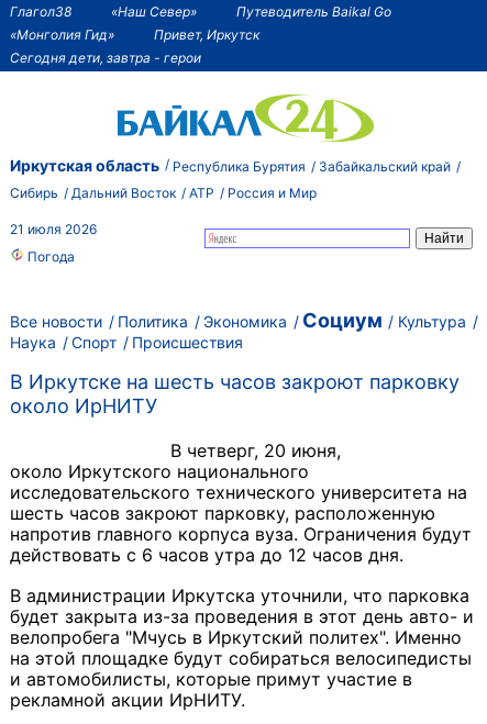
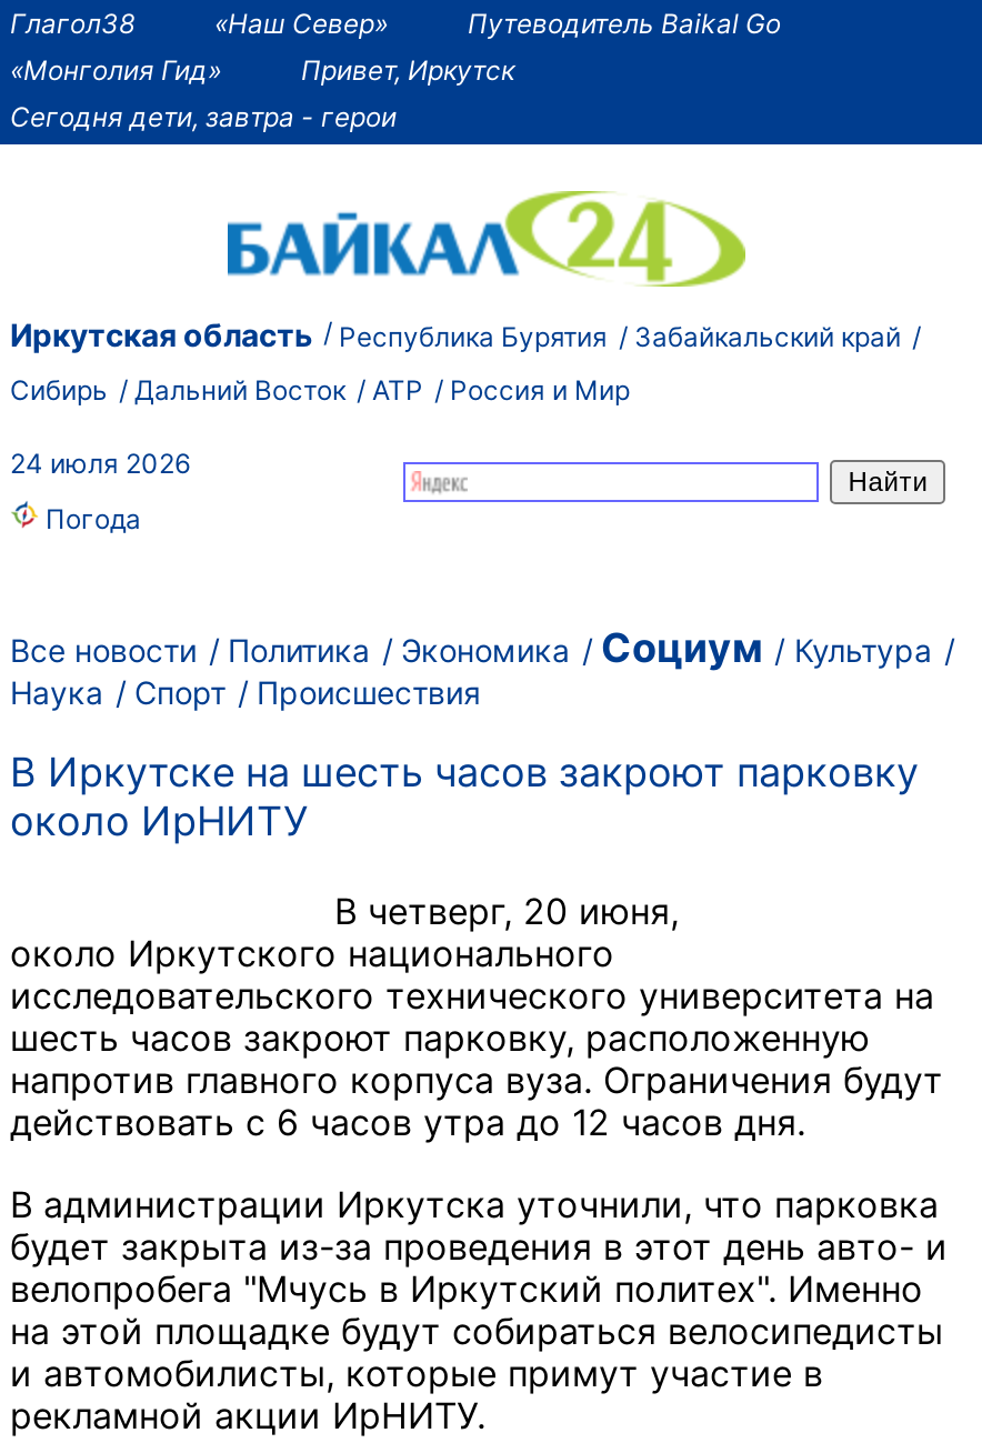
[10,221,97,237] 21 июля 2026 -> [10,447,190,480] 24 июля 2026

